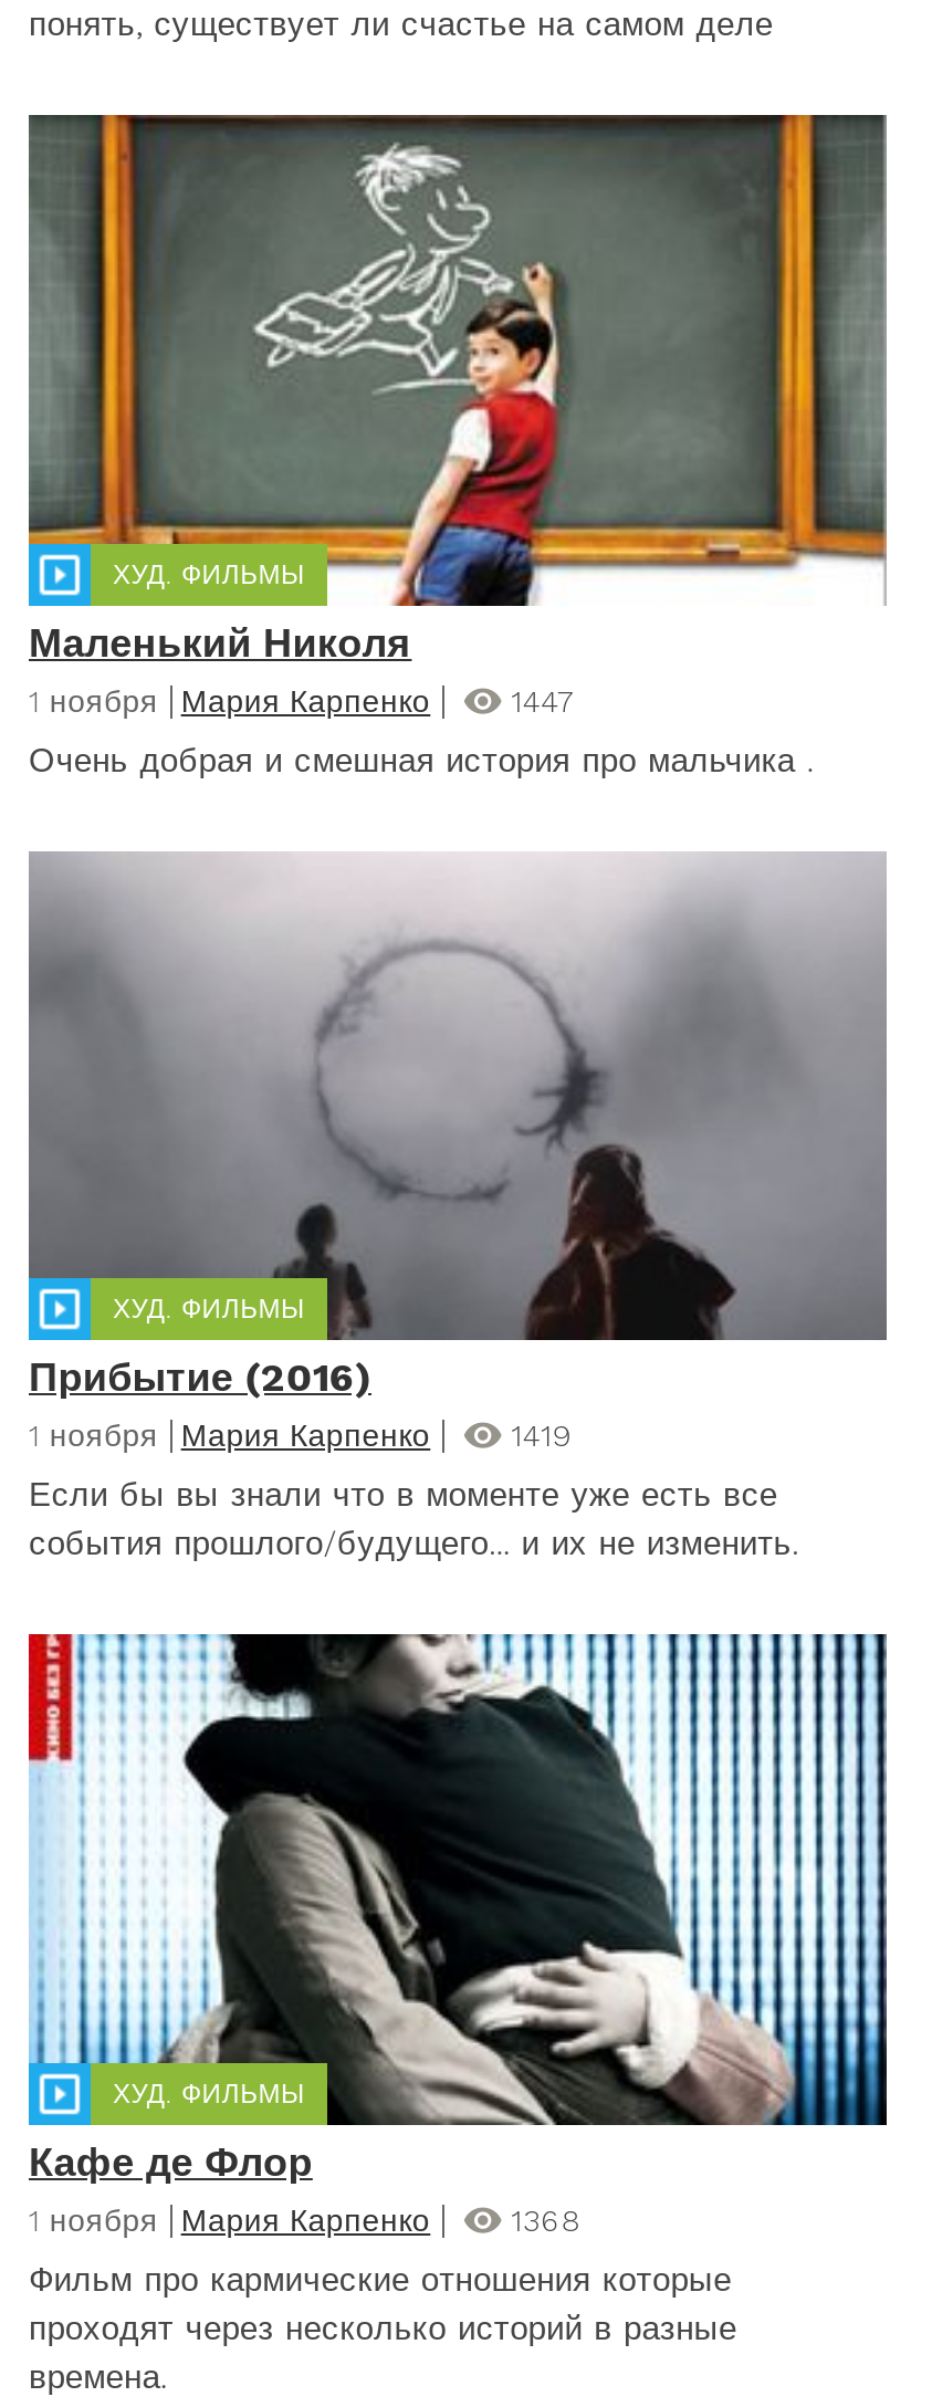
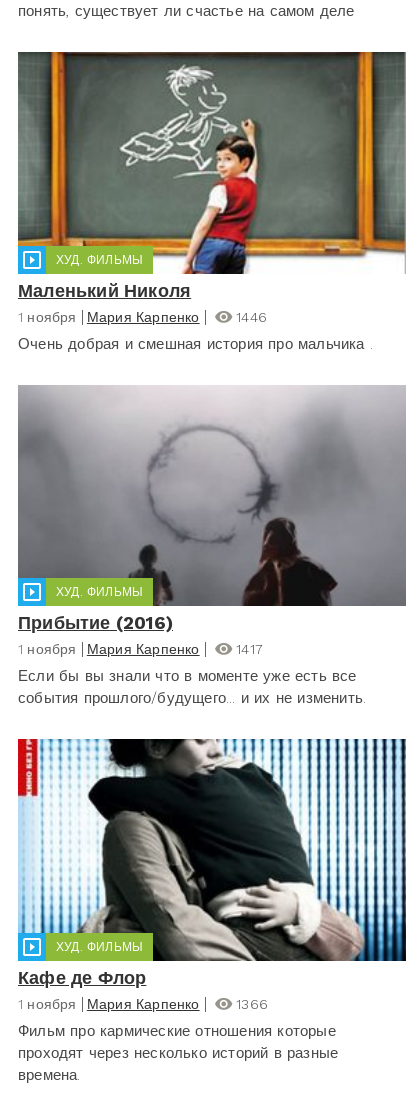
[502,682,575,718] 1447 -> [232,308,267,324] 1446
[502,1418,573,1453] 1419 -> [232,641,263,657] 1417
[502,2202,582,2238] 1368 -> [232,996,268,1012] 1366

